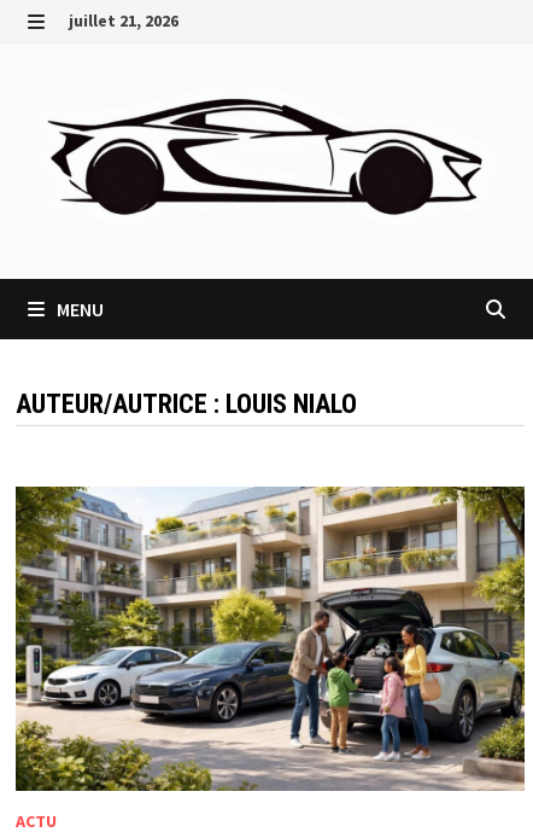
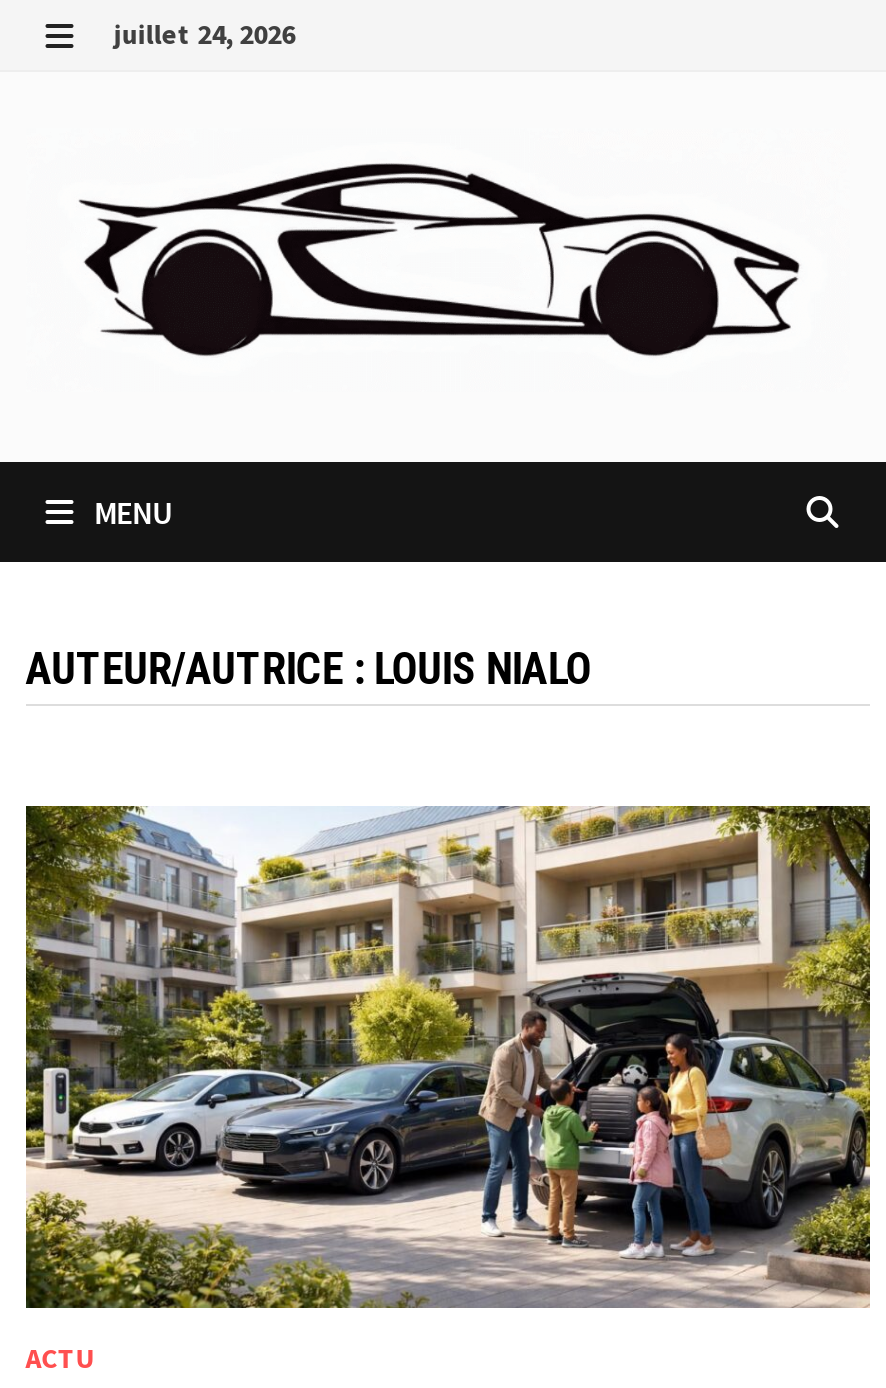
[68,10,178,31] juillet 21, 2026 -> [114,16,296,52] juillet 24, 2026

